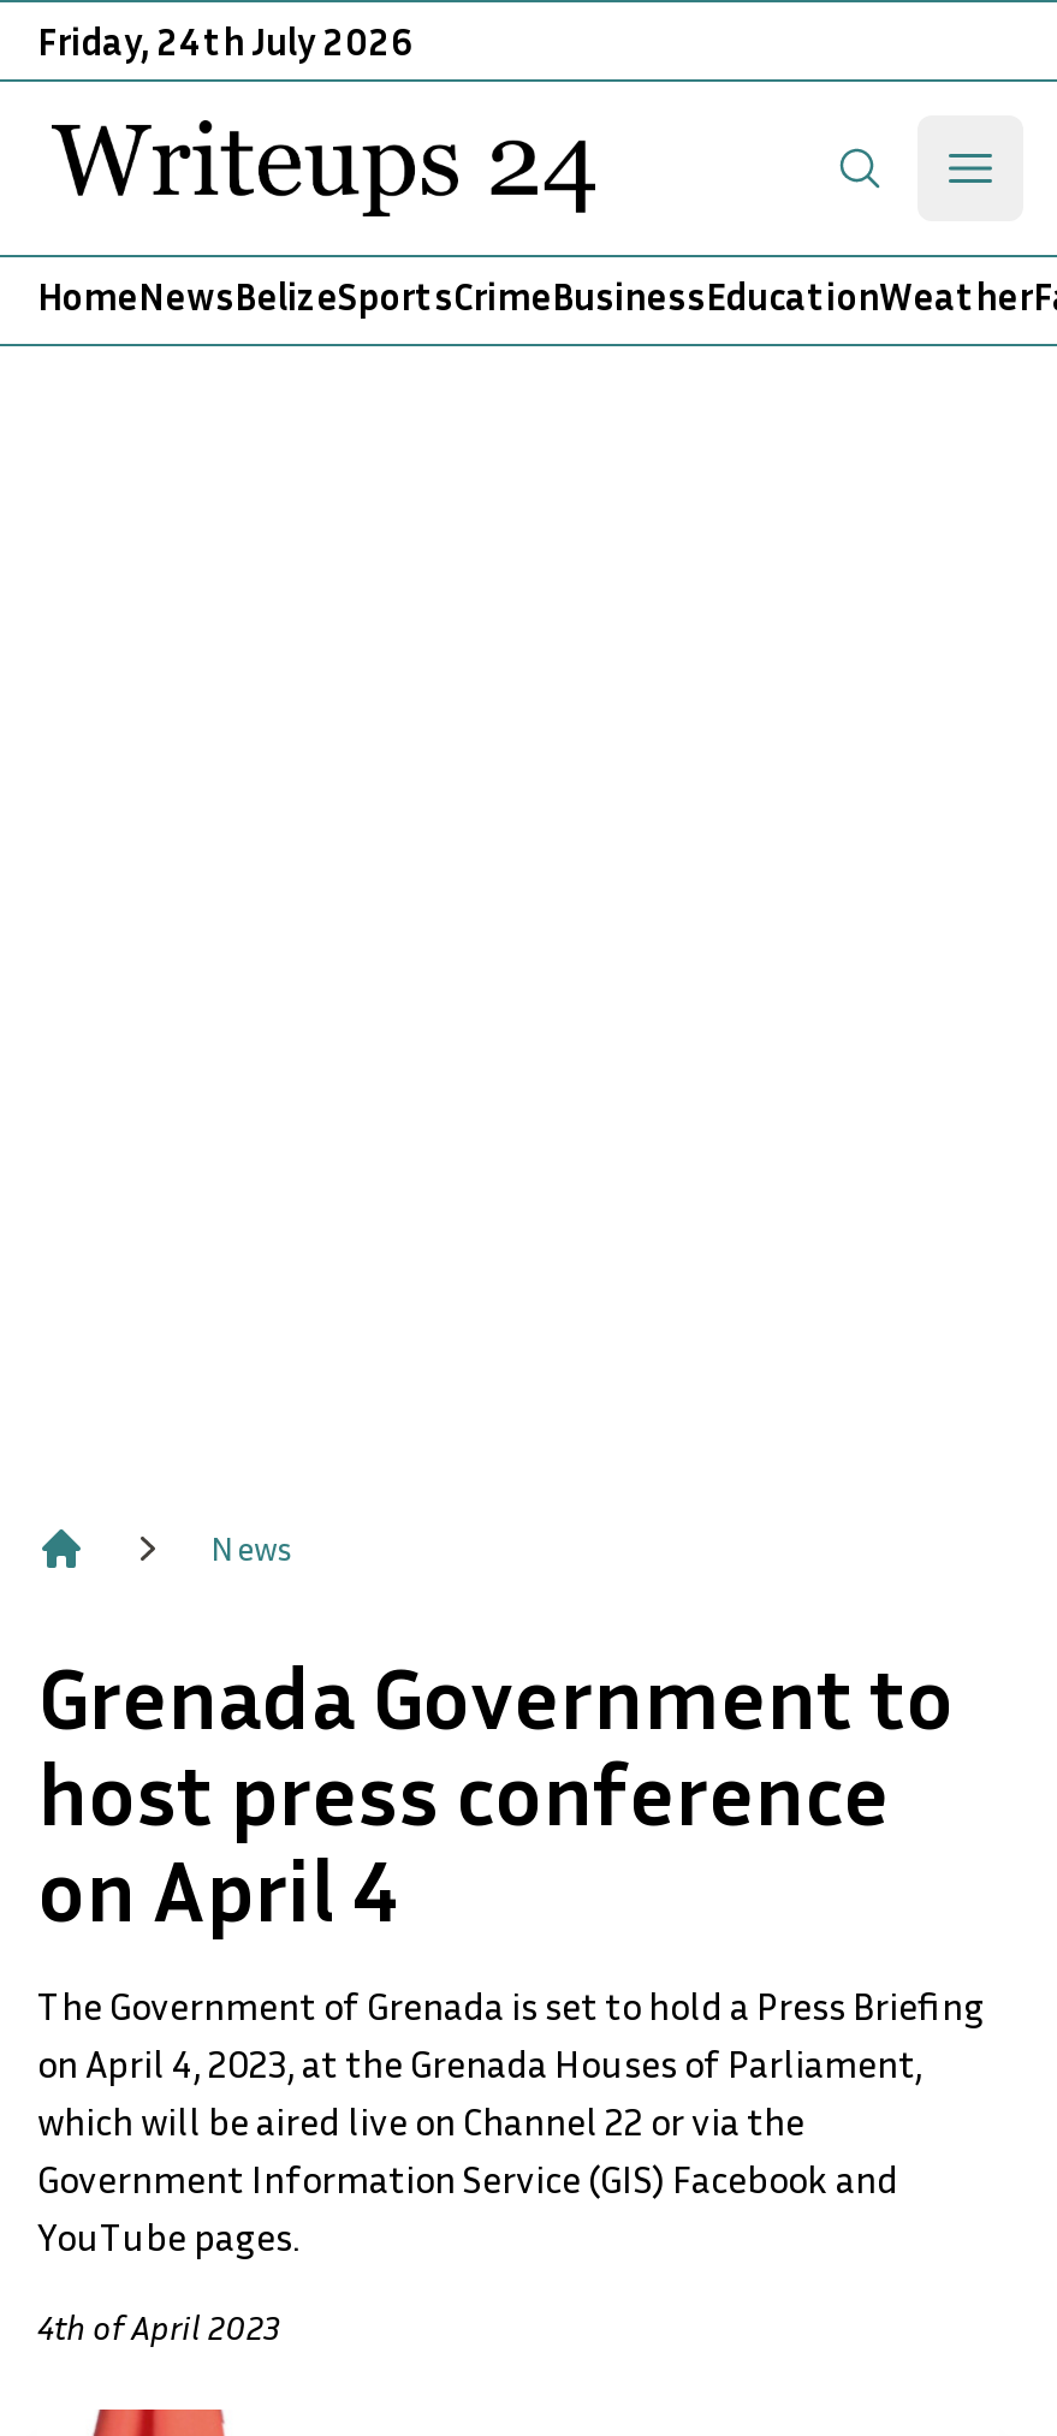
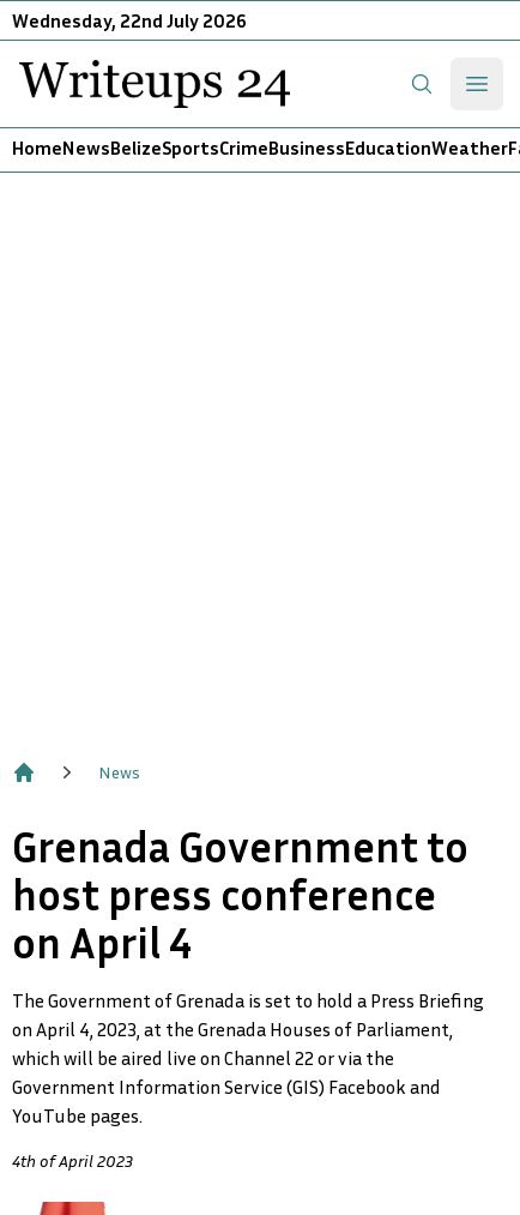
[37,17,412,65] Friday, 24th July 2026 -> [12,8,247,32] Wednesday, 22nd July 2026

